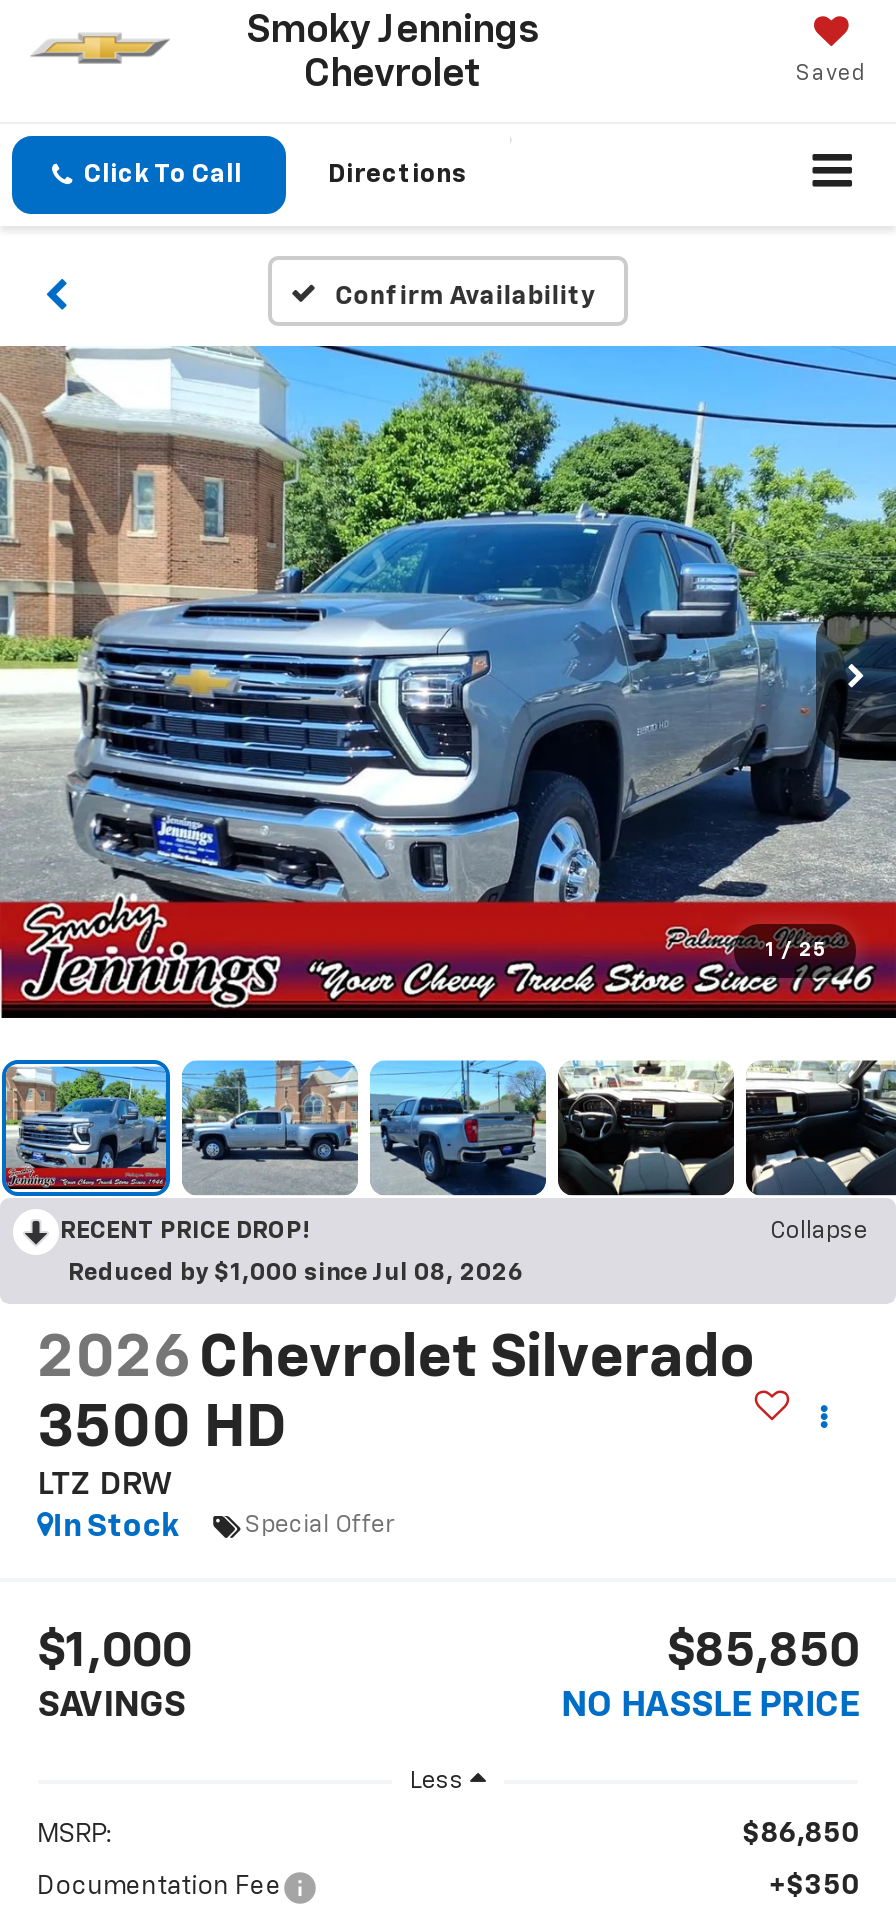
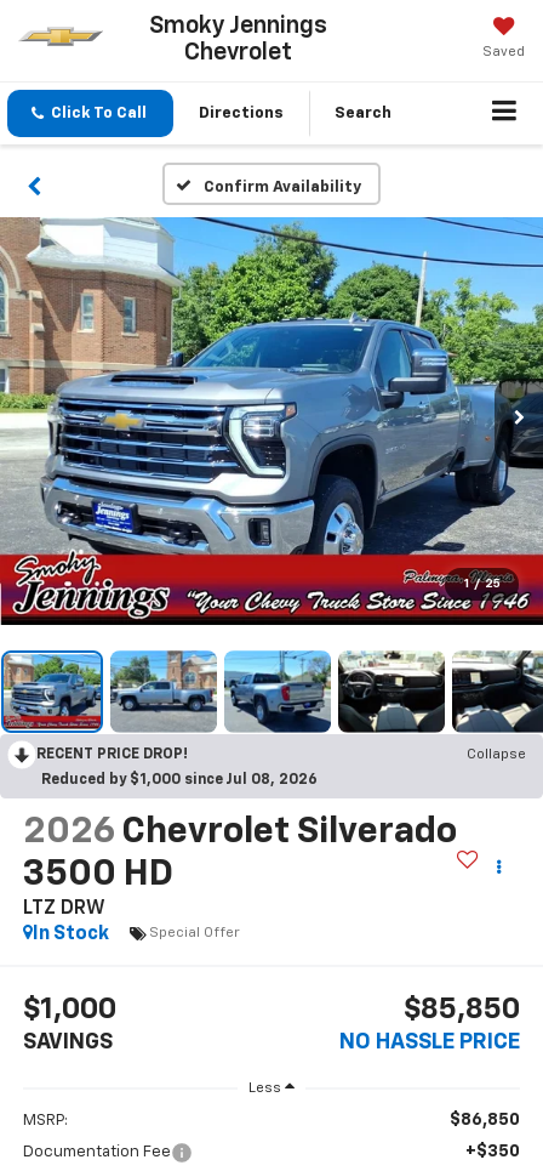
none -> [335,106,391,122] Search

